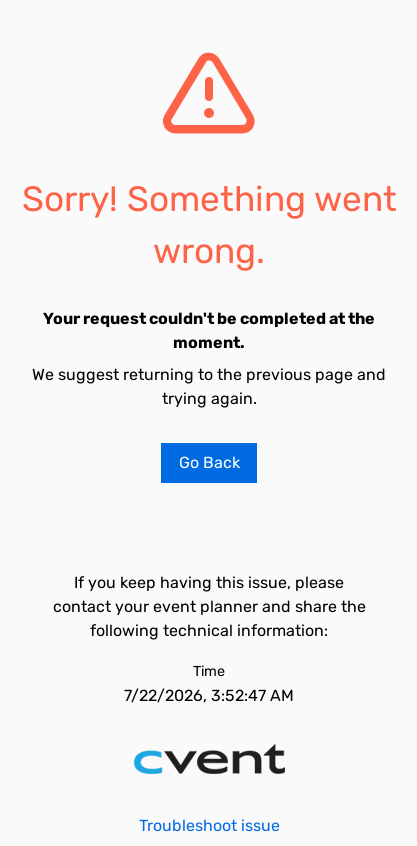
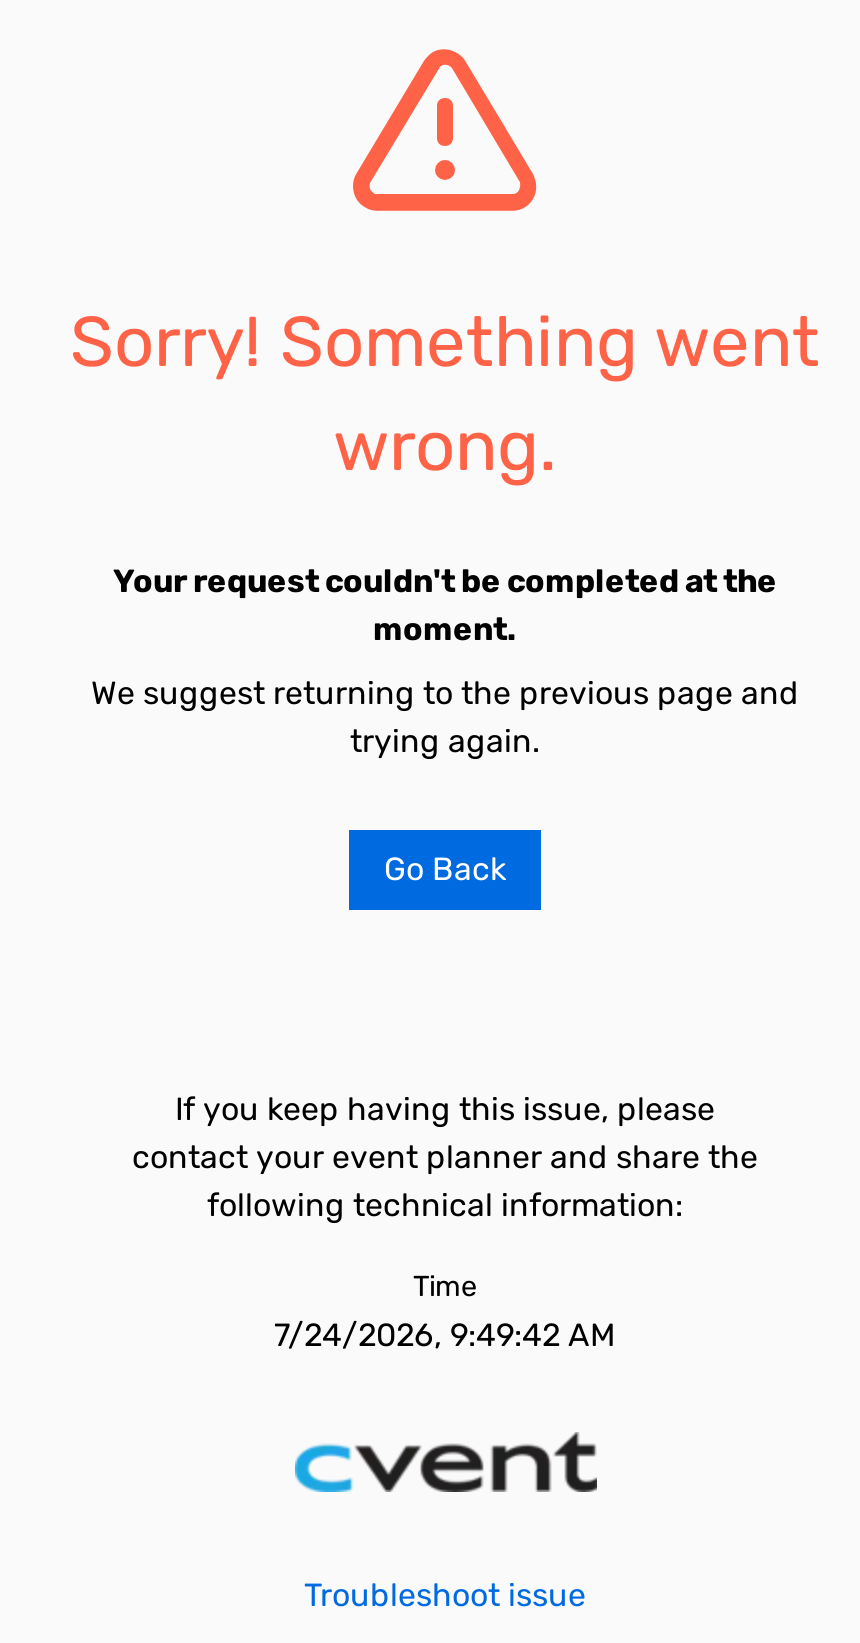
[124,686,294,705] 7/22/2026, 3:52:47 AM -> [274,1316,616,1354] 7/24/2026, 9:49:42 AM

